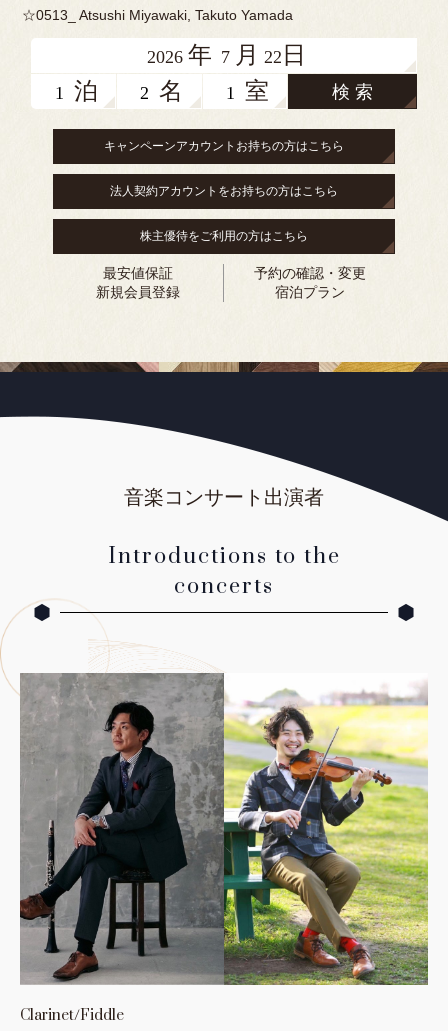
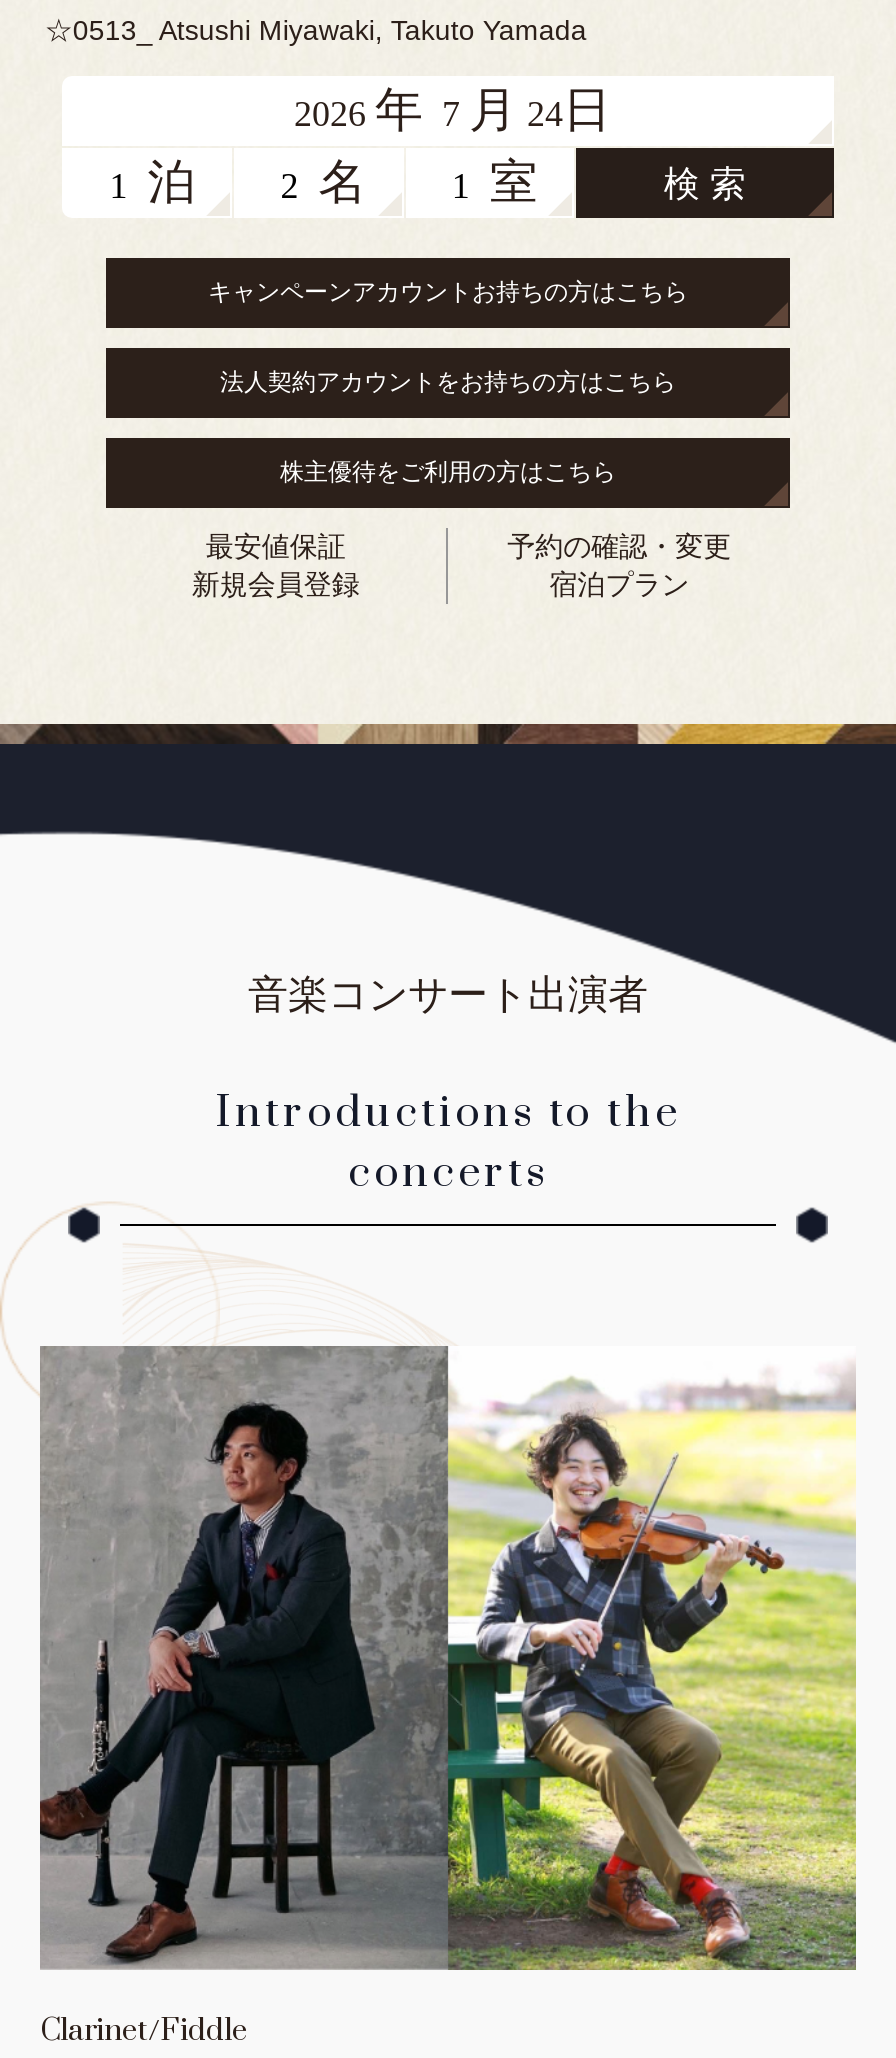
[147,42,305,68] 2026 年 7 月 22日 -> [294,84,611,136] 2026 年 7 月 24日

